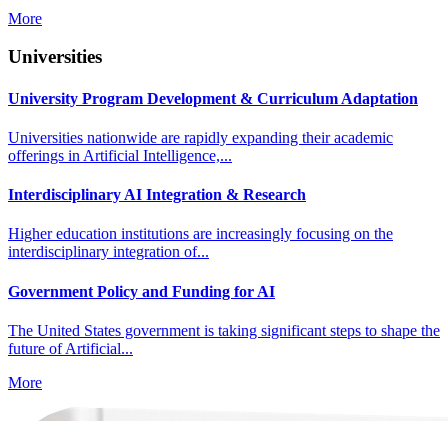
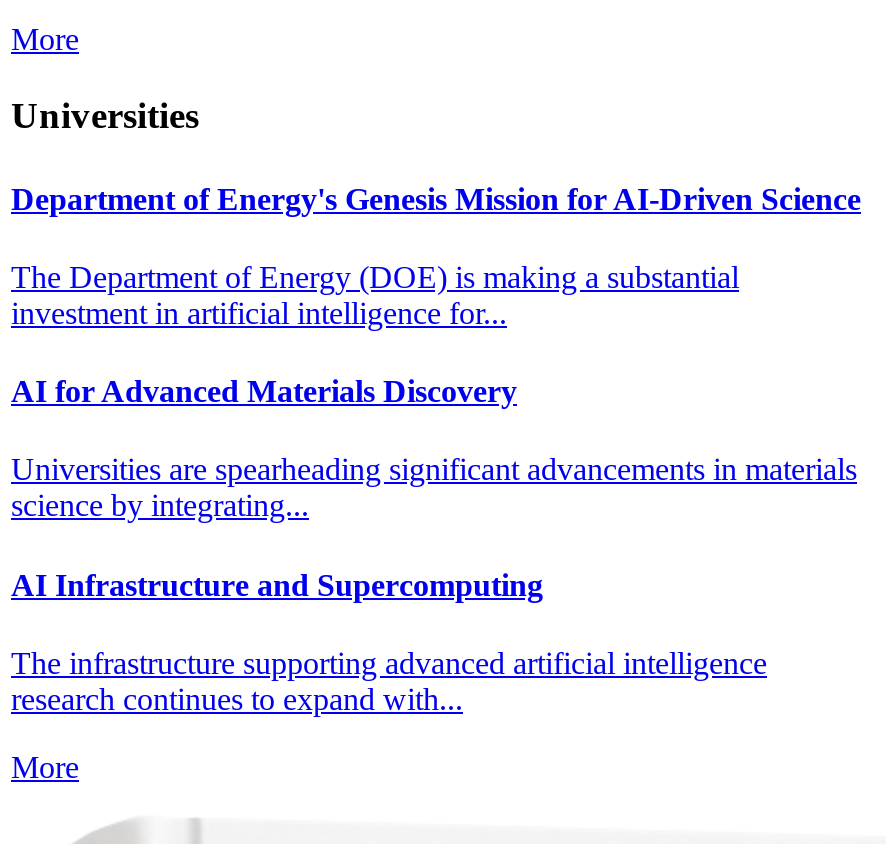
[8,89,418,106] University Program Development & Curriculum Adaptation -> [11,181,861,215] Department of Energy's Genesis Mission for AI-Driven Science
[8,129,393,164] Universities nationwide are rapidly expanding their academic | offerings in Artificial Intelligence,... -> [11,260,739,330] The Department of Energy (DOE) is making a substantial | investment in artificial intelligence for...
[8,186,306,203] Interdisciplinary AI Integration & Research -> [11,374,517,408] AI for Advanced Materials Discovery
[8,225,393,260] Higher education institutions are increasingly focusing on the | interdisciplinary integration of... -> [11,453,857,523] Universities are spearheading significant advancements in materials | science by integrating...
[8,283,275,300] Government Policy and Funding for AI -> [11,567,543,601] AI Infrastructure and Supercomputing
[8,322,440,357] The United States government is taking significant steps to shape the | future of Artificial... -> [11,646,767,716] The infrastructure supporting advanced artificial intelligence | research continues to expand with...

